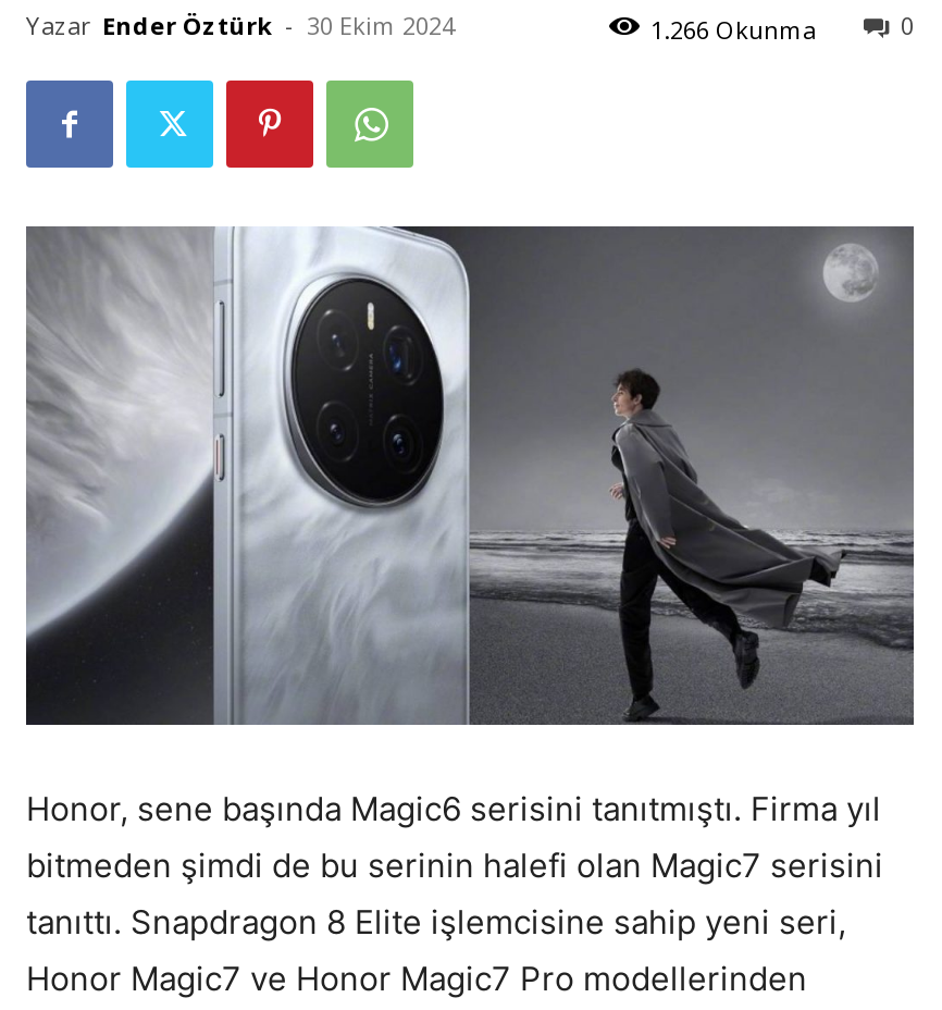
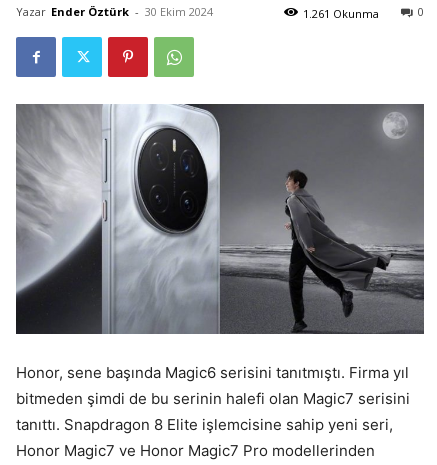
[650,13,816,46] 1.266 Okunma -> [303,6,379,21] 1.261 Okunma

